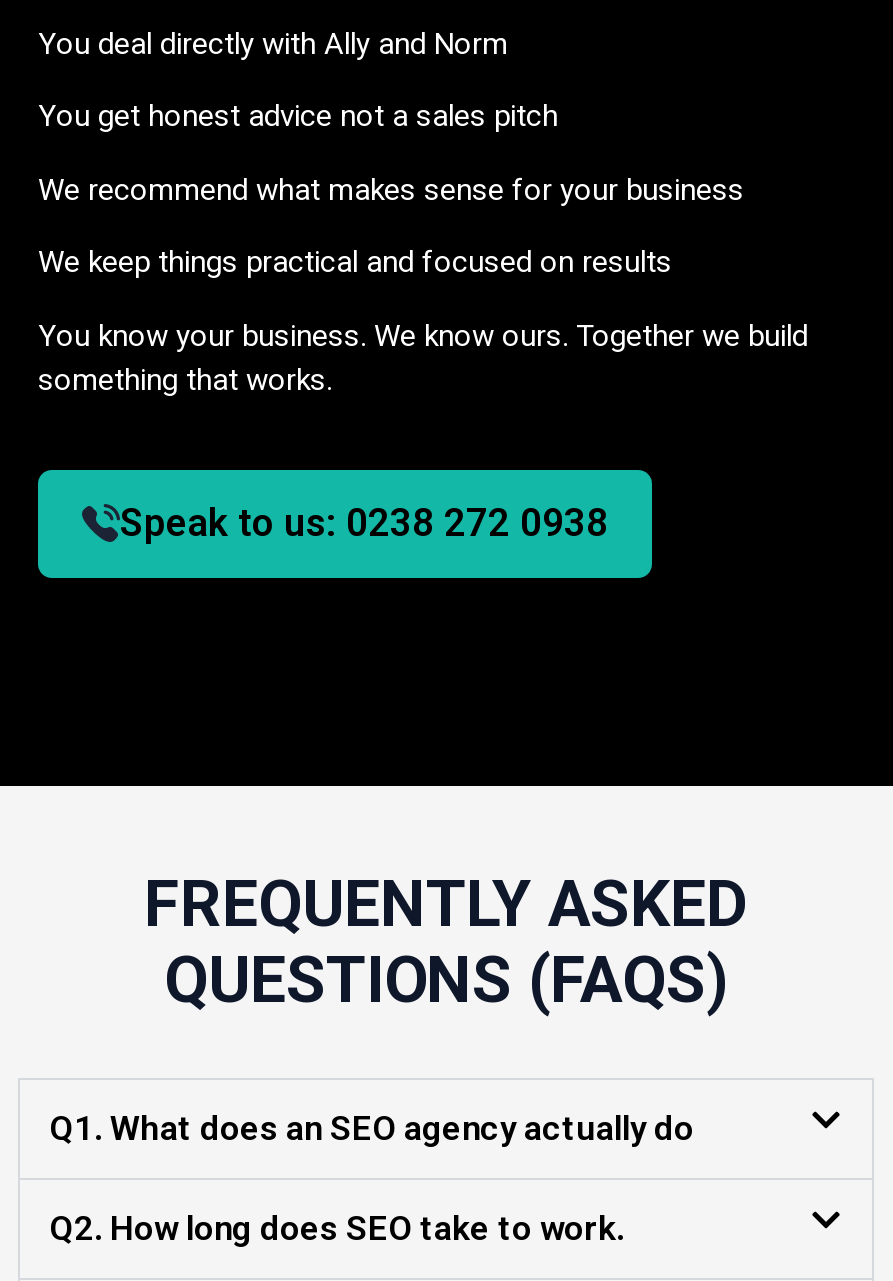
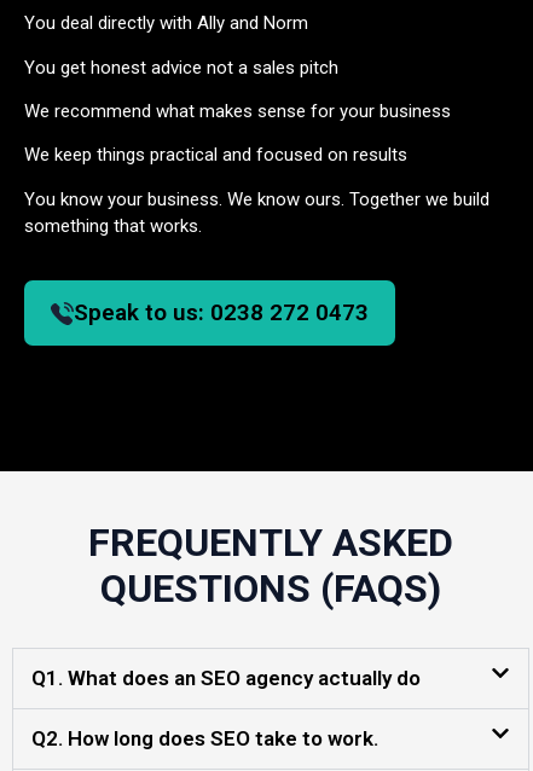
[120,499,608,545] Speak to us: 0238 272 0938 -> [74,299,369,327] Speak to us: 0238 272 0473

